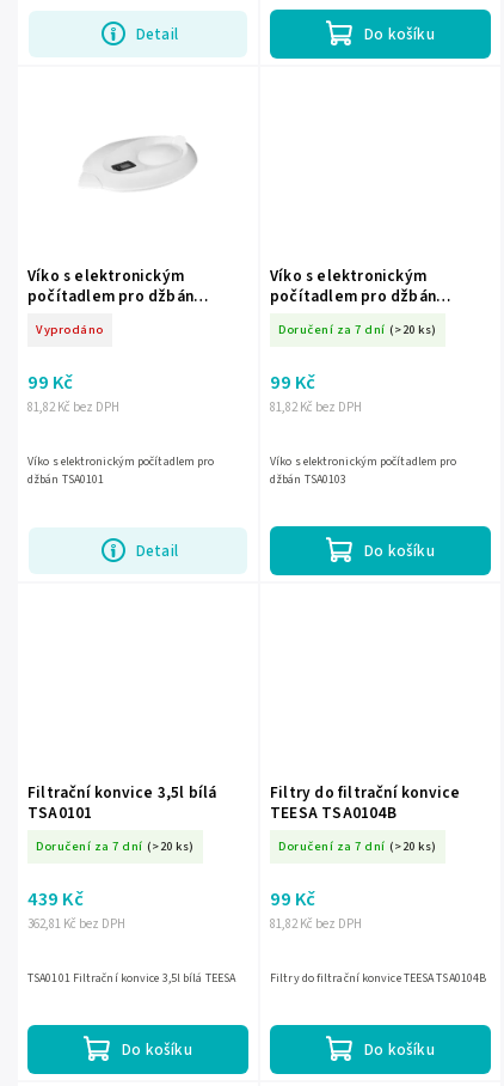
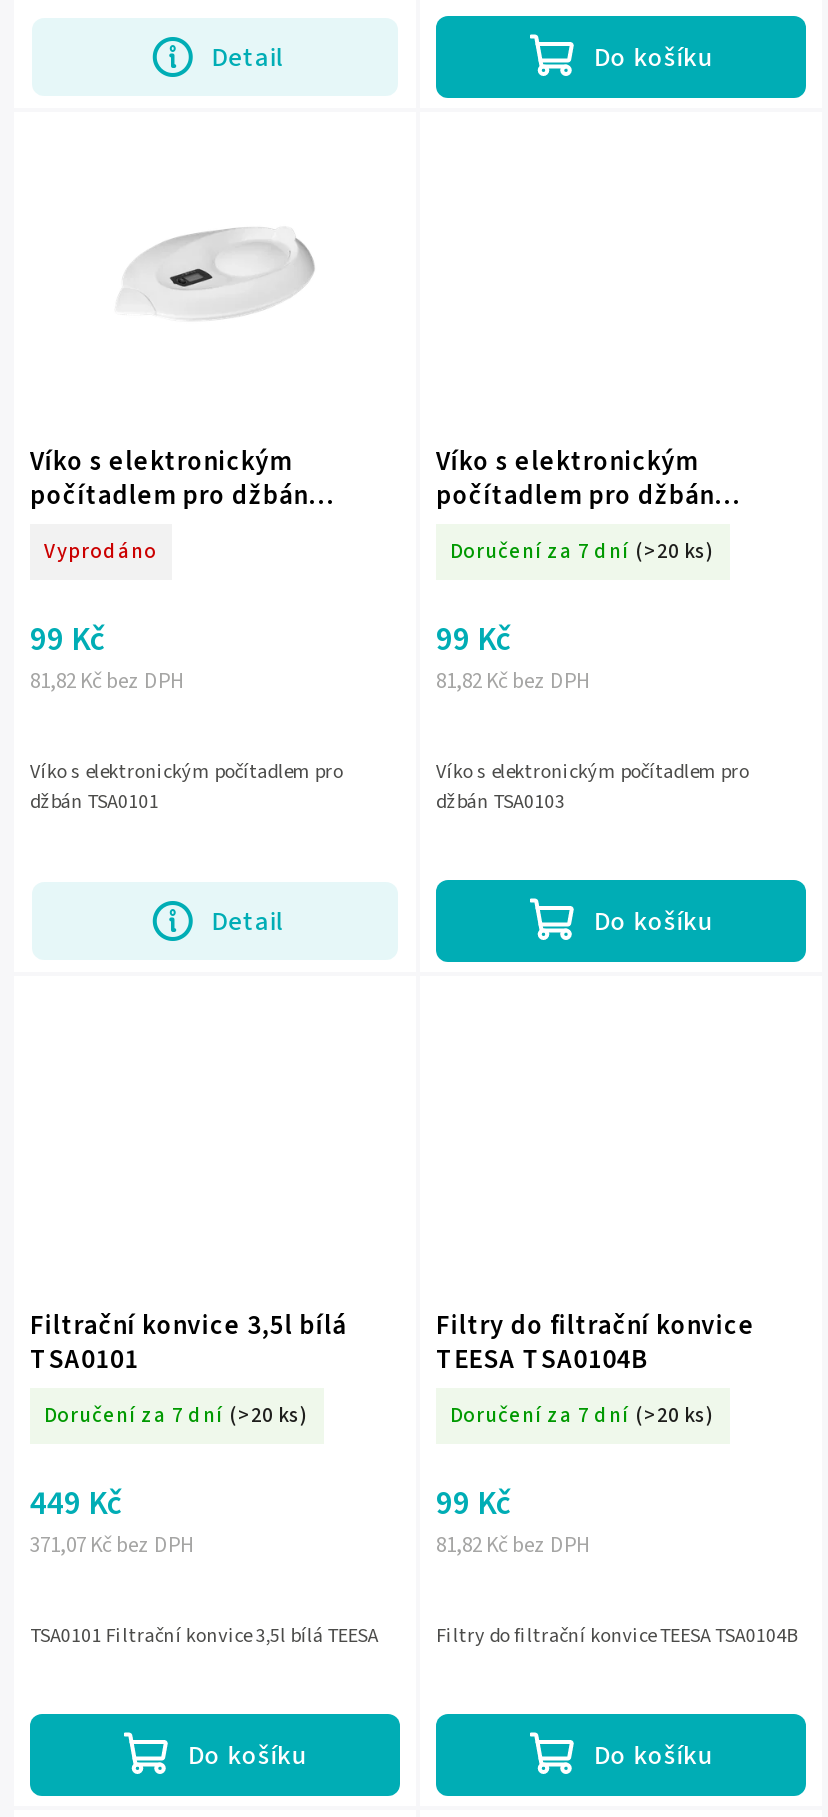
[27,886,84,914] 439 Kč -> [30,1481,124,1529] 449 Kč
[27,916,125,934] 362,81 Kč bez DPH -> [30,1531,194,1561] 371,07 Kč bez DPH

